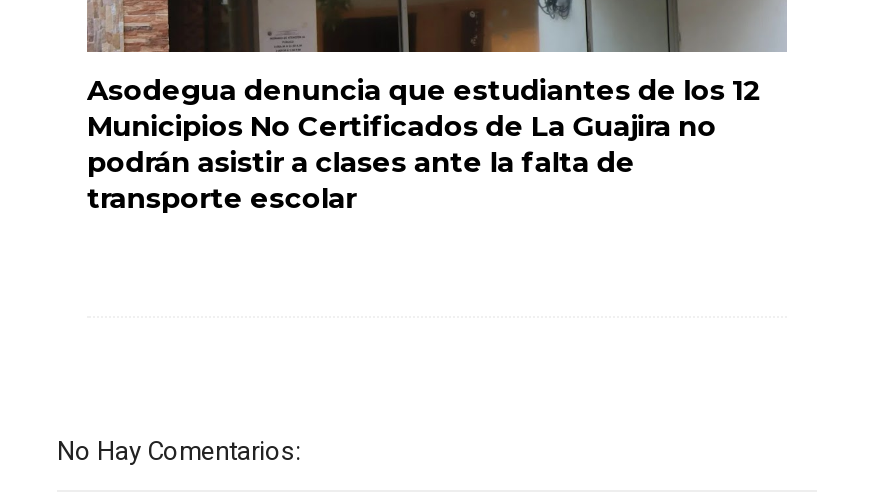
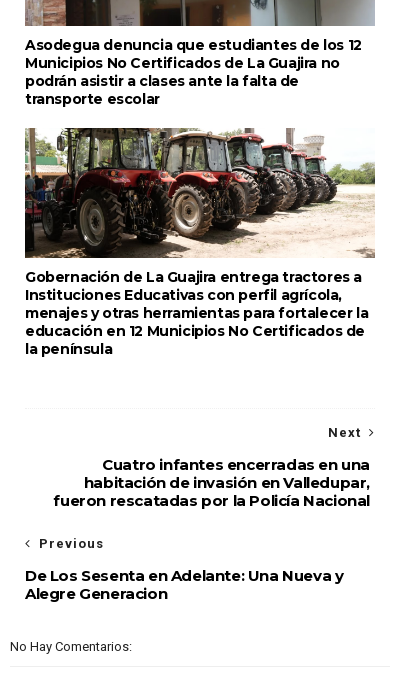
none -> [25,127,375,358] [image] | Gobernación de La Guajira entrega tractores a | Instituciones Educativas con perfil agrícola, | menajes y otras herramientas para fortalecer la | educación en 12 Municipios No Certificados de | la península
none -> [25,425,370,603] Next | Cuatro infantes encerradas en una | habitación de invasión en Valledupar, | fueron rescatadas por la Policía Nacional | Previous | De Los Sesenta en Adelante: Una Nueva y | Alegre Generacion

